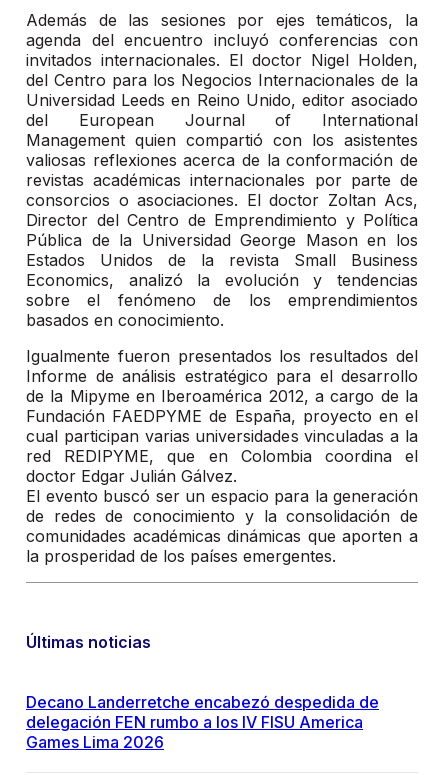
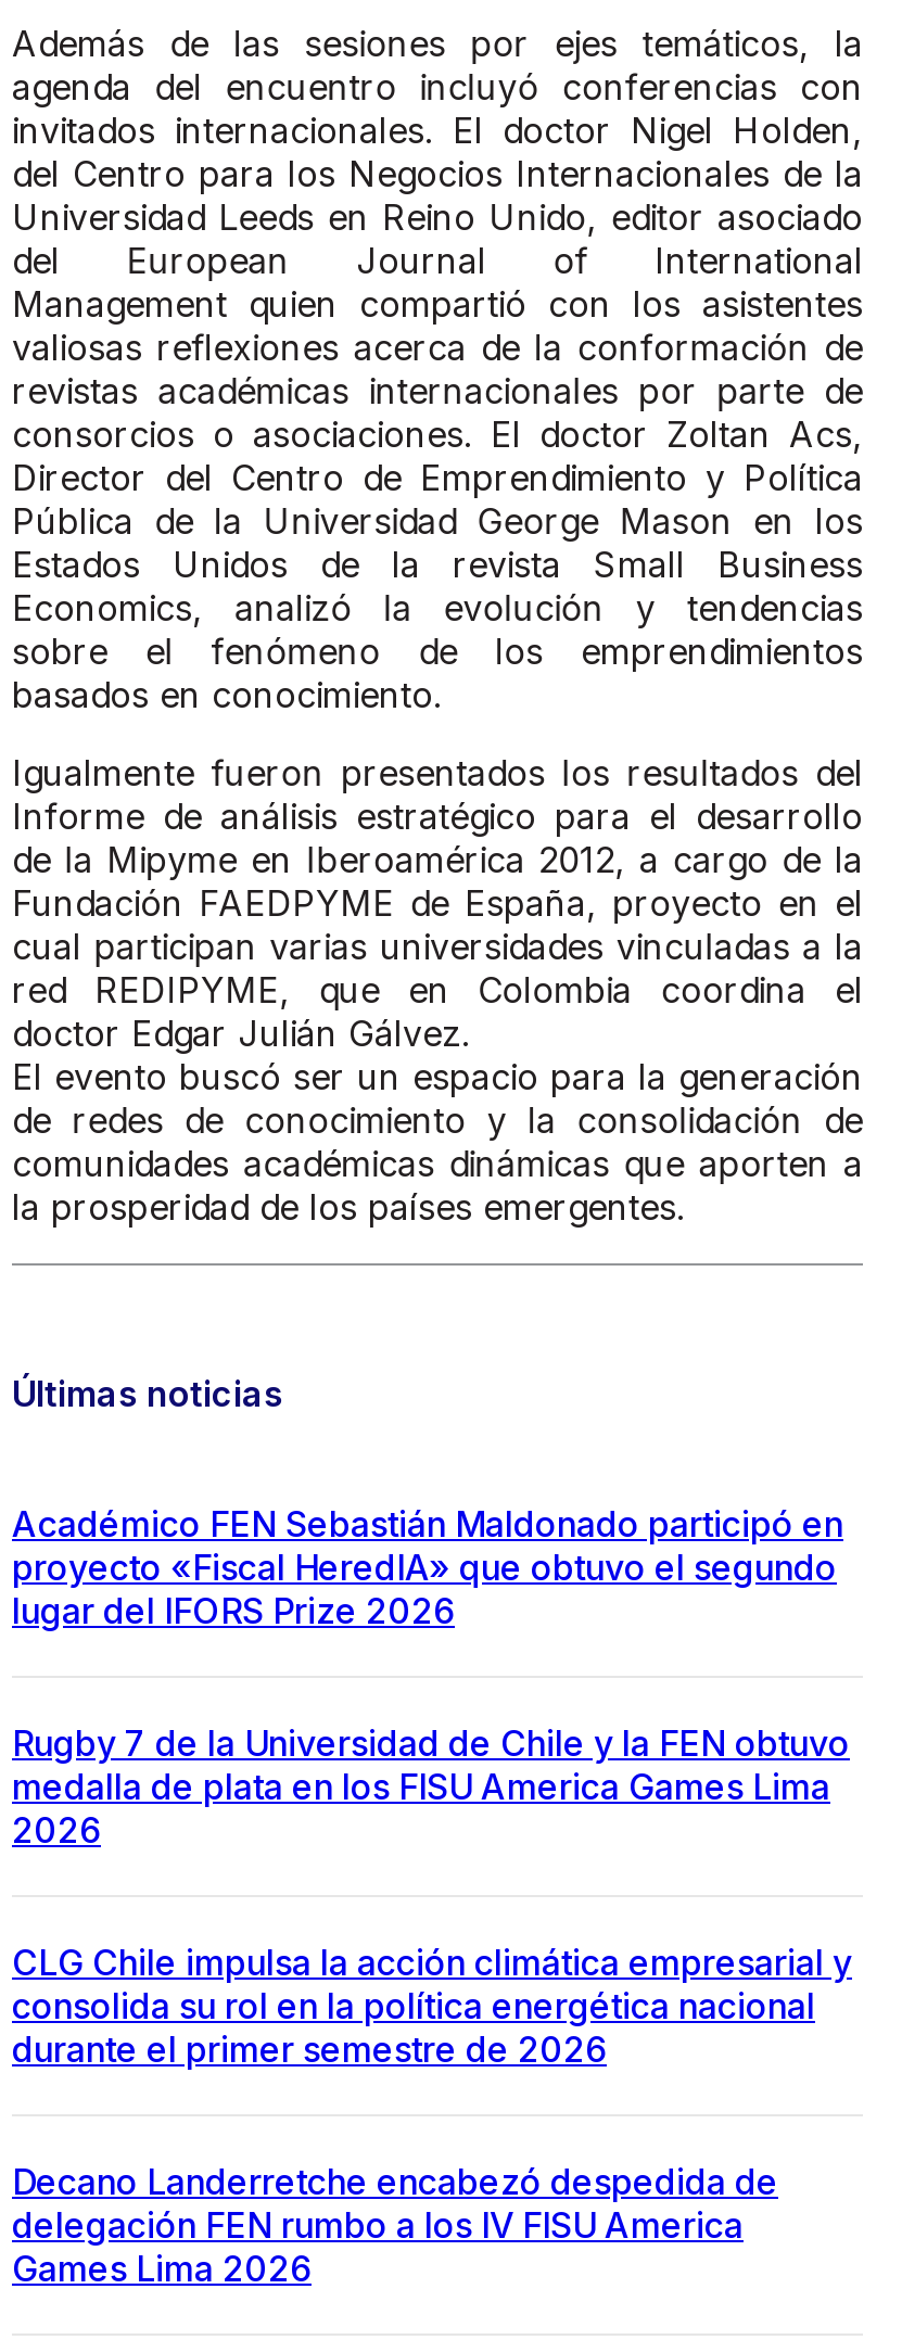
none -> [12,1503,852,2071] Académico FEN Sebastián Maldonado participó en | proyecto «Fiscal HeredIA» que obtuvo el segundo | lugar del IFORS Prize 2026 | Rugby 7 de la Universidad de Chile y la FEN obtuvo | medalla de plata en los FISU America Games Lima | 2026 | CLG Chile impulsa la acción climática empresarial y | consolida su rol en la política energética nacional | durante el primer semestre de 2026

